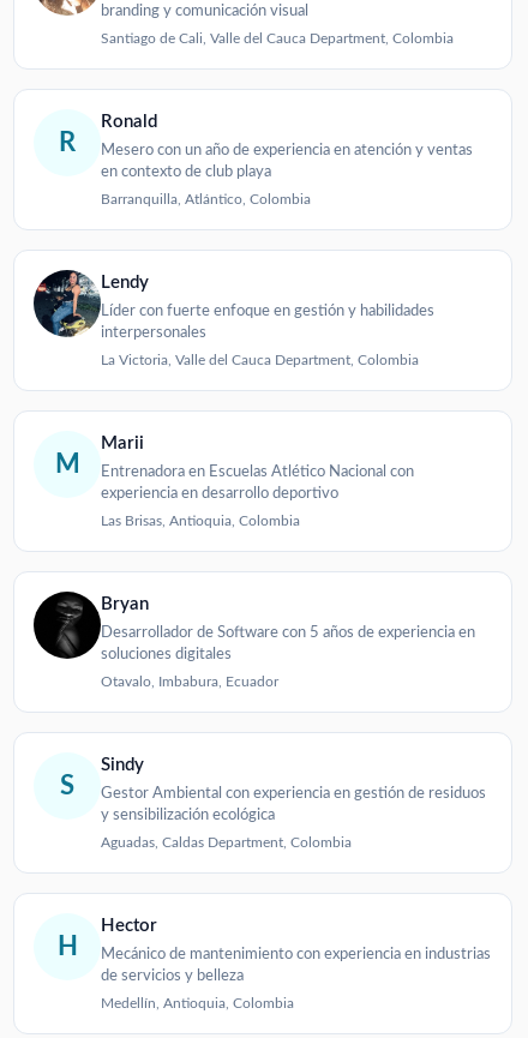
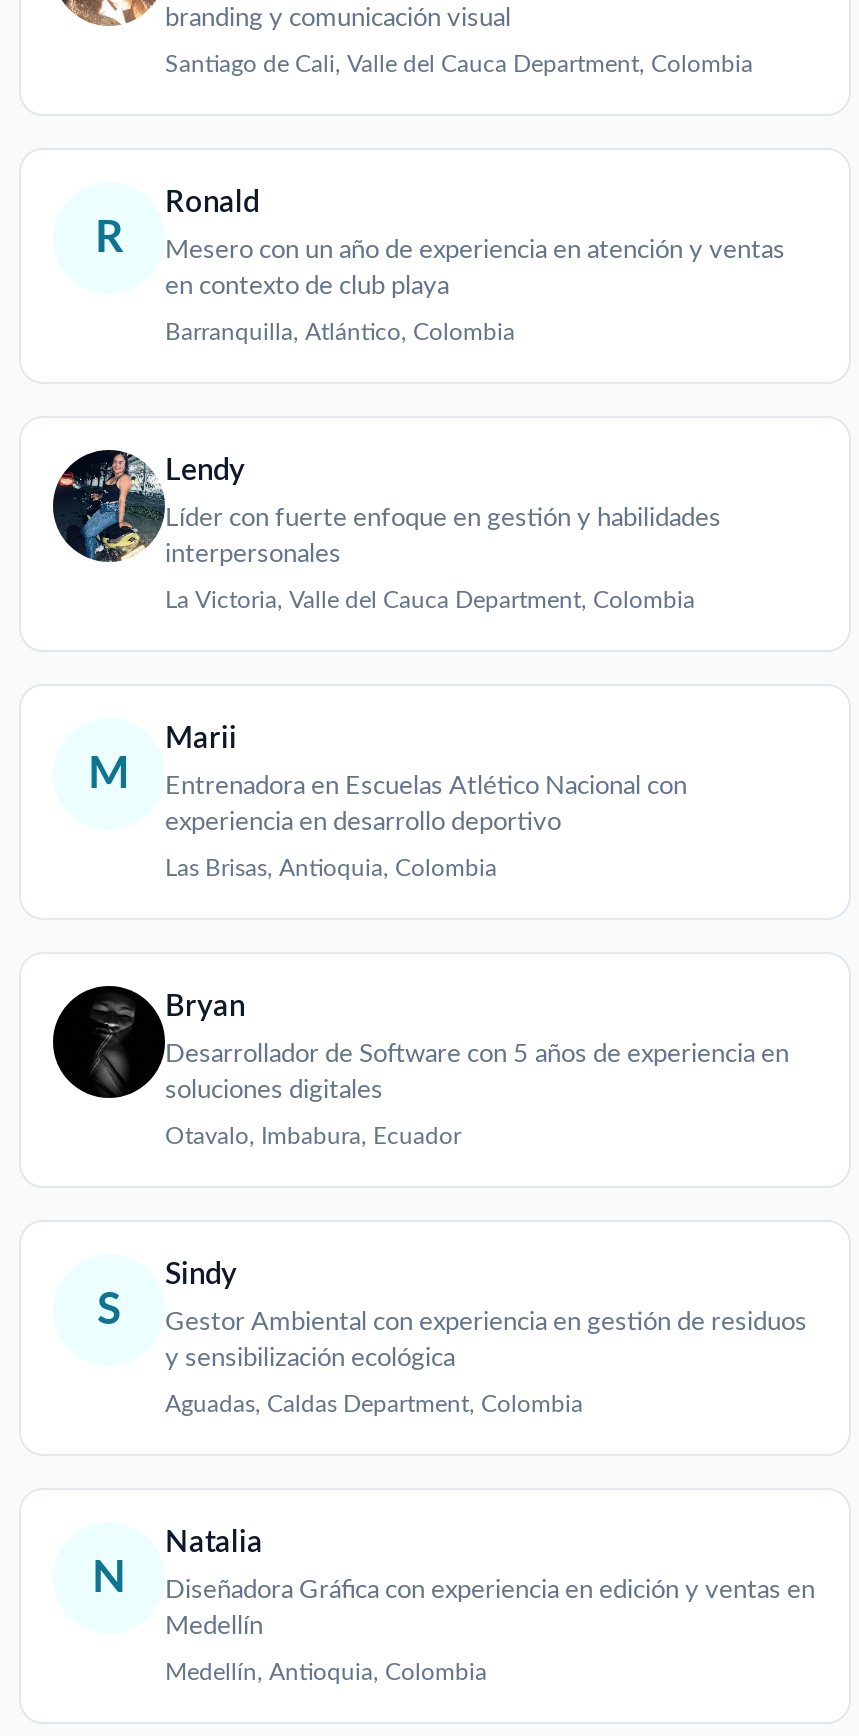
[101,917,157,935] Hector -> [165,1528,263,1558] Natalia
[57,933,77,960] H -> [92,1555,126,1599] N
[101,947,491,984] Mecánico de mantenimiento con experiencia en industrias | de servicios y belleza -> [165,1578,815,1640] Diseñadora Gráfica con experiencia en edición y ventas en | Medellín

